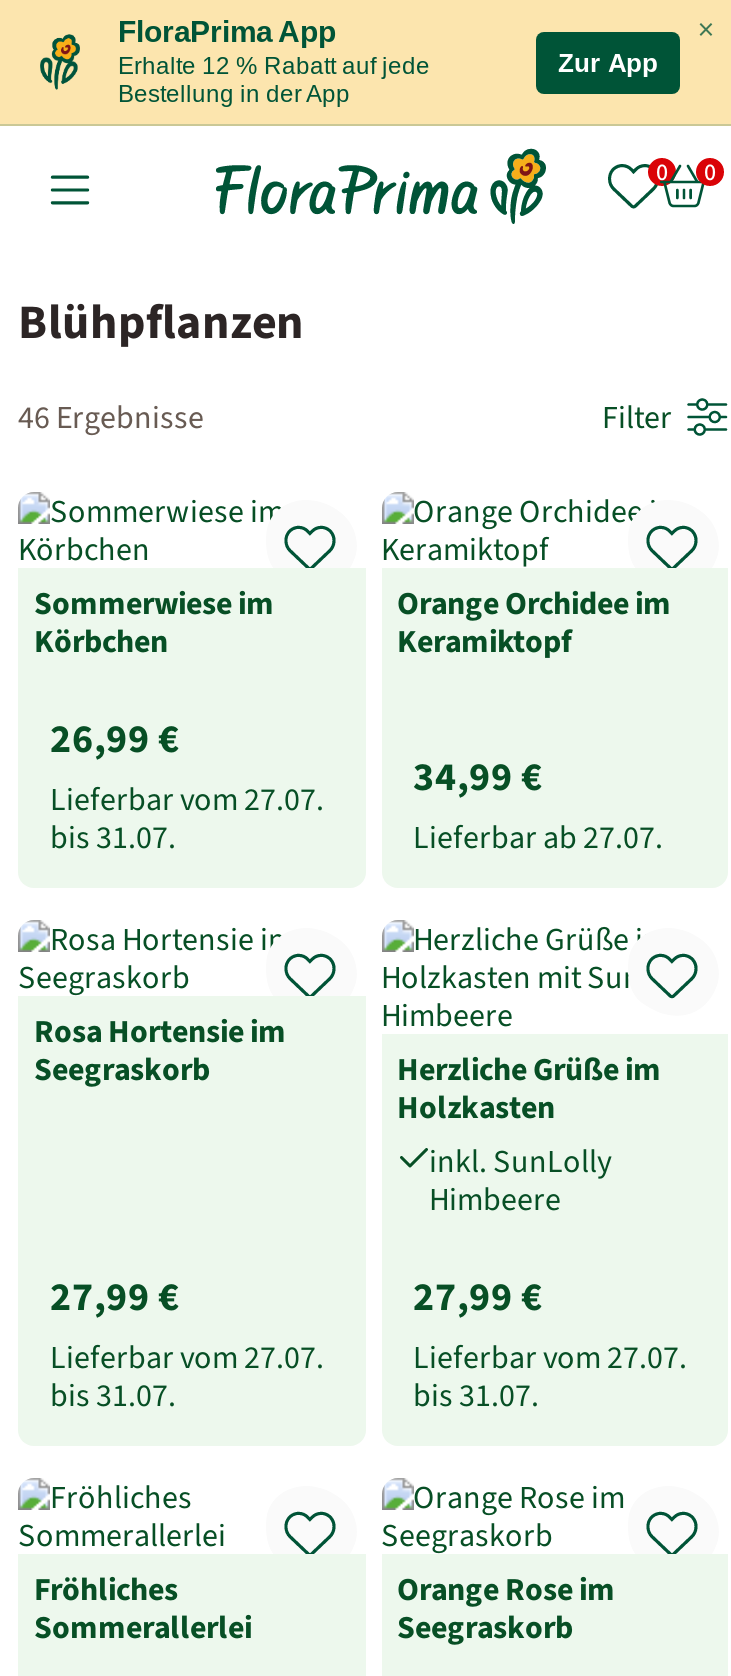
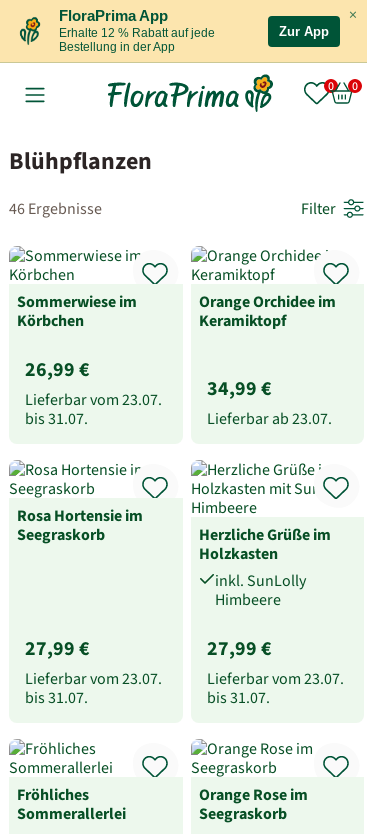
[50,778,324,820] Lieferbar vom 27.07. -> [25,389,162,410] Lieferbar vom 23.07.
[413,816,663,858] Lieferbar ab 27.07. -> [206,408,331,429] Lieferbar ab 23.07.
[50,1336,324,1378] Lieferbar vom 27.07. -> [25,668,162,689] Lieferbar vom 23.07.
[413,1336,687,1378] Lieferbar vom 27.07. -> [206,668,343,689] Lieferbar vom 23.07.

